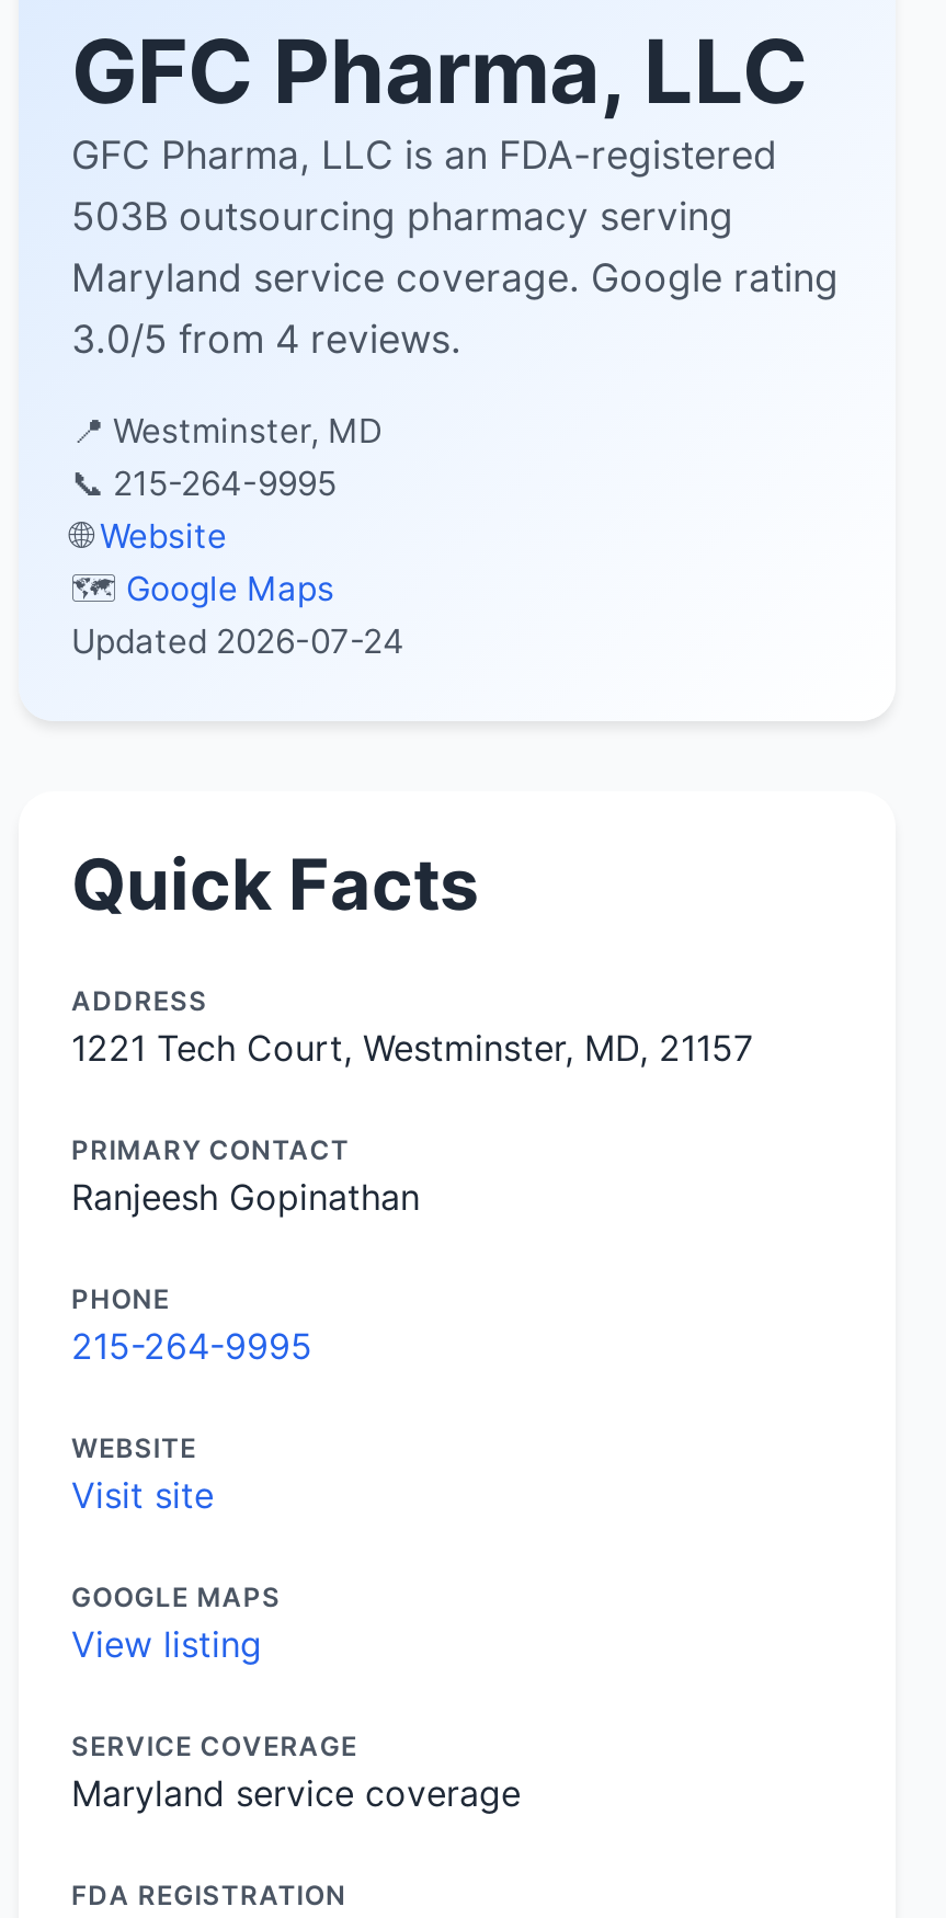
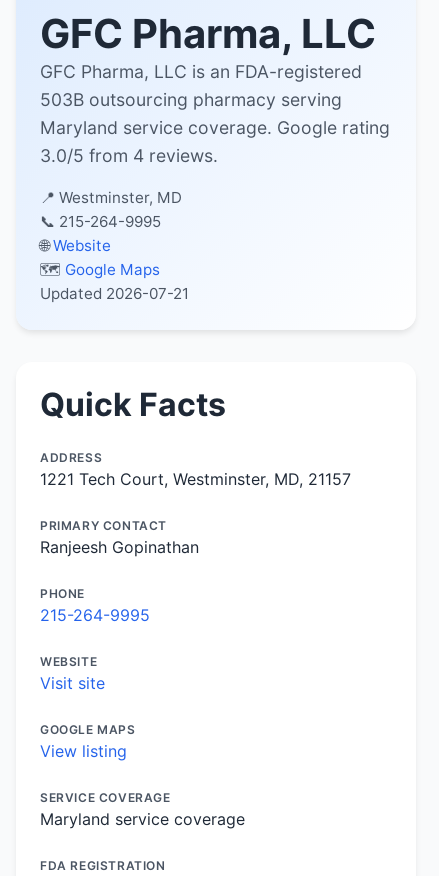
[71,621,404,663] Updated 2026-07-24 -> [40,284,189,303] Updated 2026-07-21

